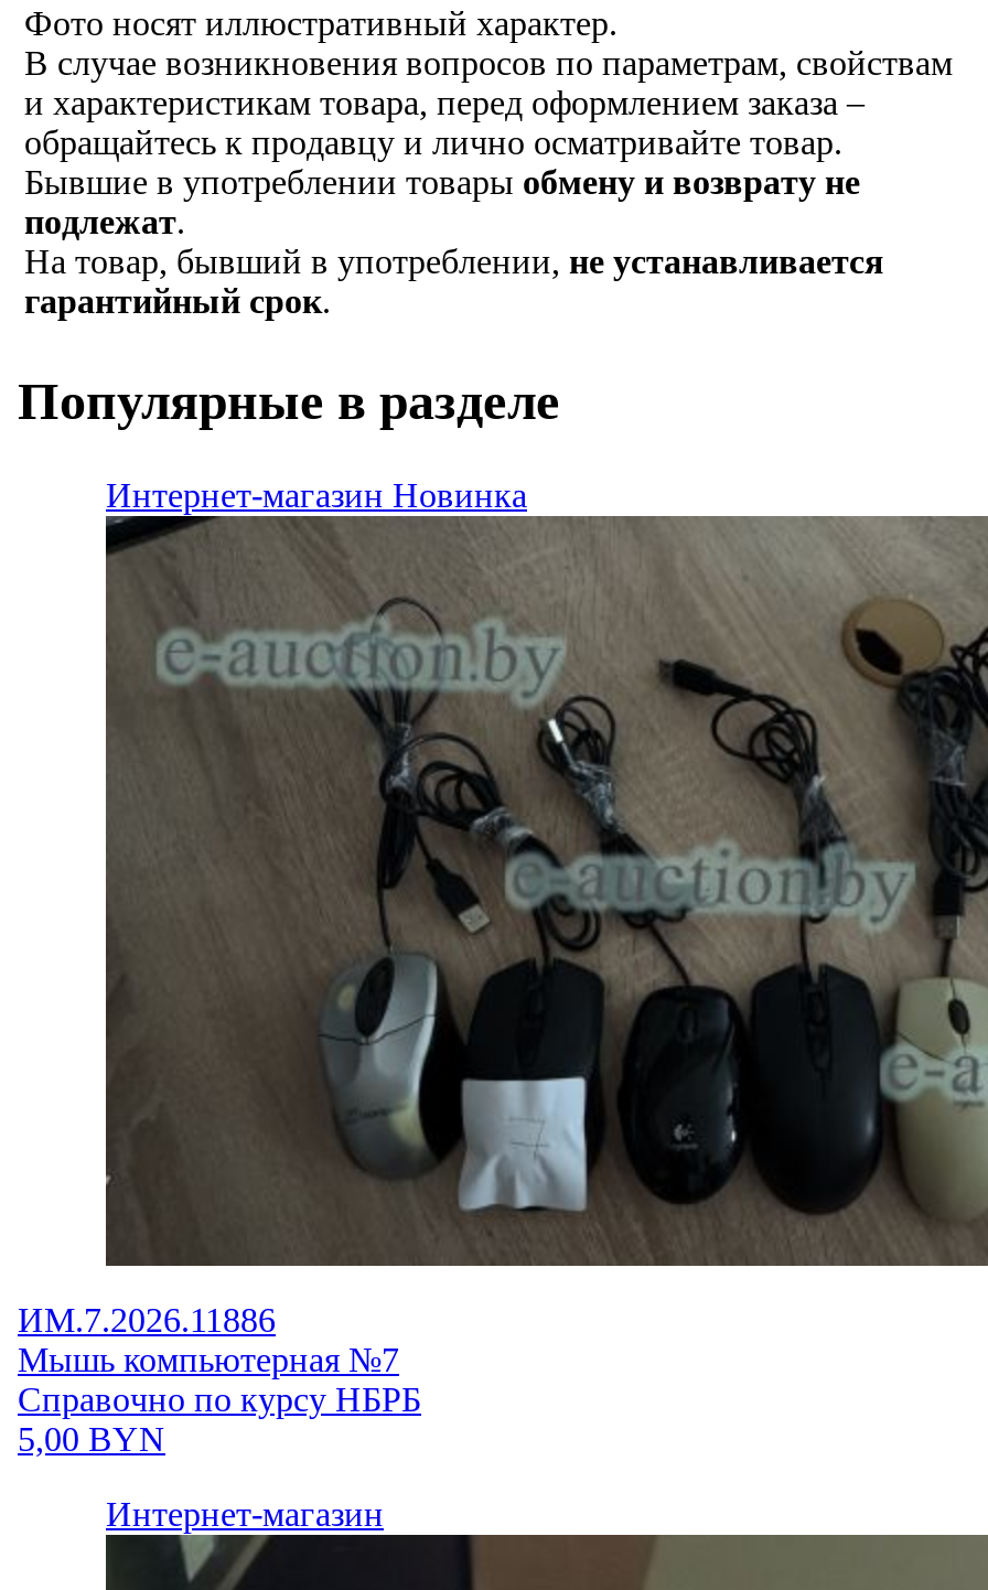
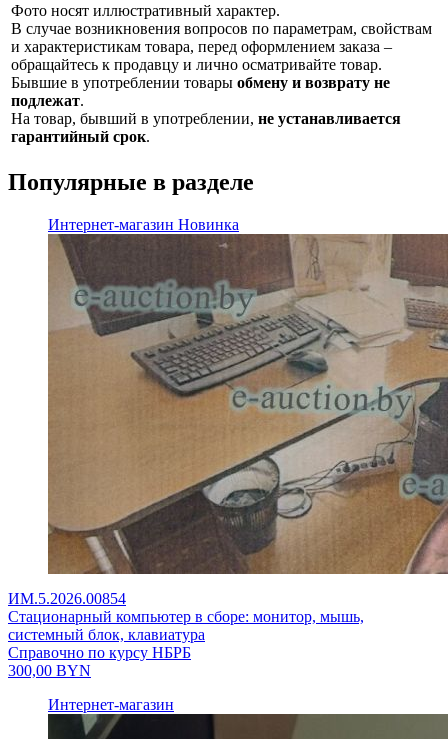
[18,518,981,1378] [image] | ИМ.7.2026.11886 | Мышь компьютерная №7 -> [8,234,445,643] [image] | ИМ.5.2026.00854 | Стационарный компьютер в сборе: монитор, мышь, | системный блок, клавиатура
[18,1420,165,1458] 5,00 BYN -> [8,662,91,679] 300,00 BYN

